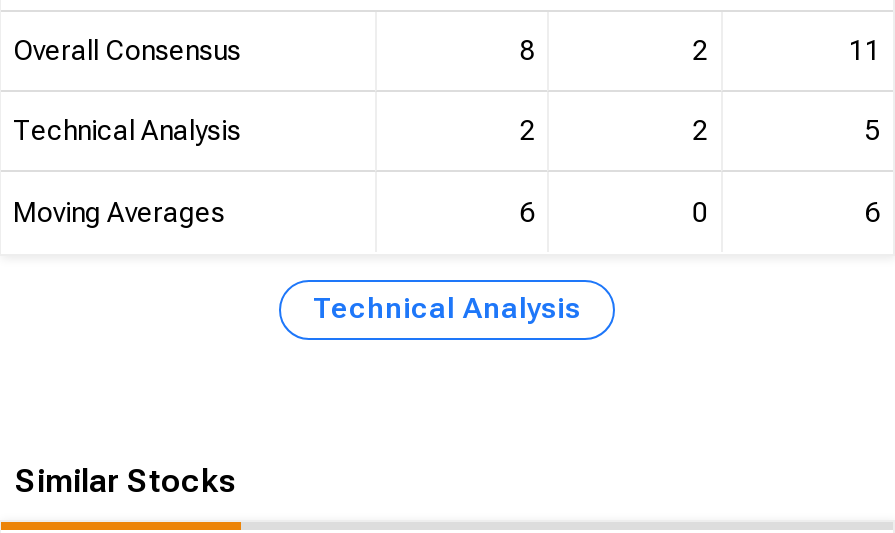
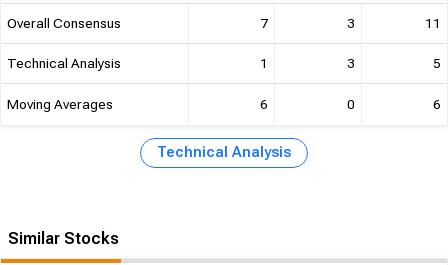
[520,34,536,66] 8 -> [260,15,268,31] 7
[692,34,708,66] 2 -> [347,15,355,31] 3
[520,114,536,146] 2 -> [260,55,268,71] 1
[692,114,708,146] 2 -> [347,55,355,71] 3

